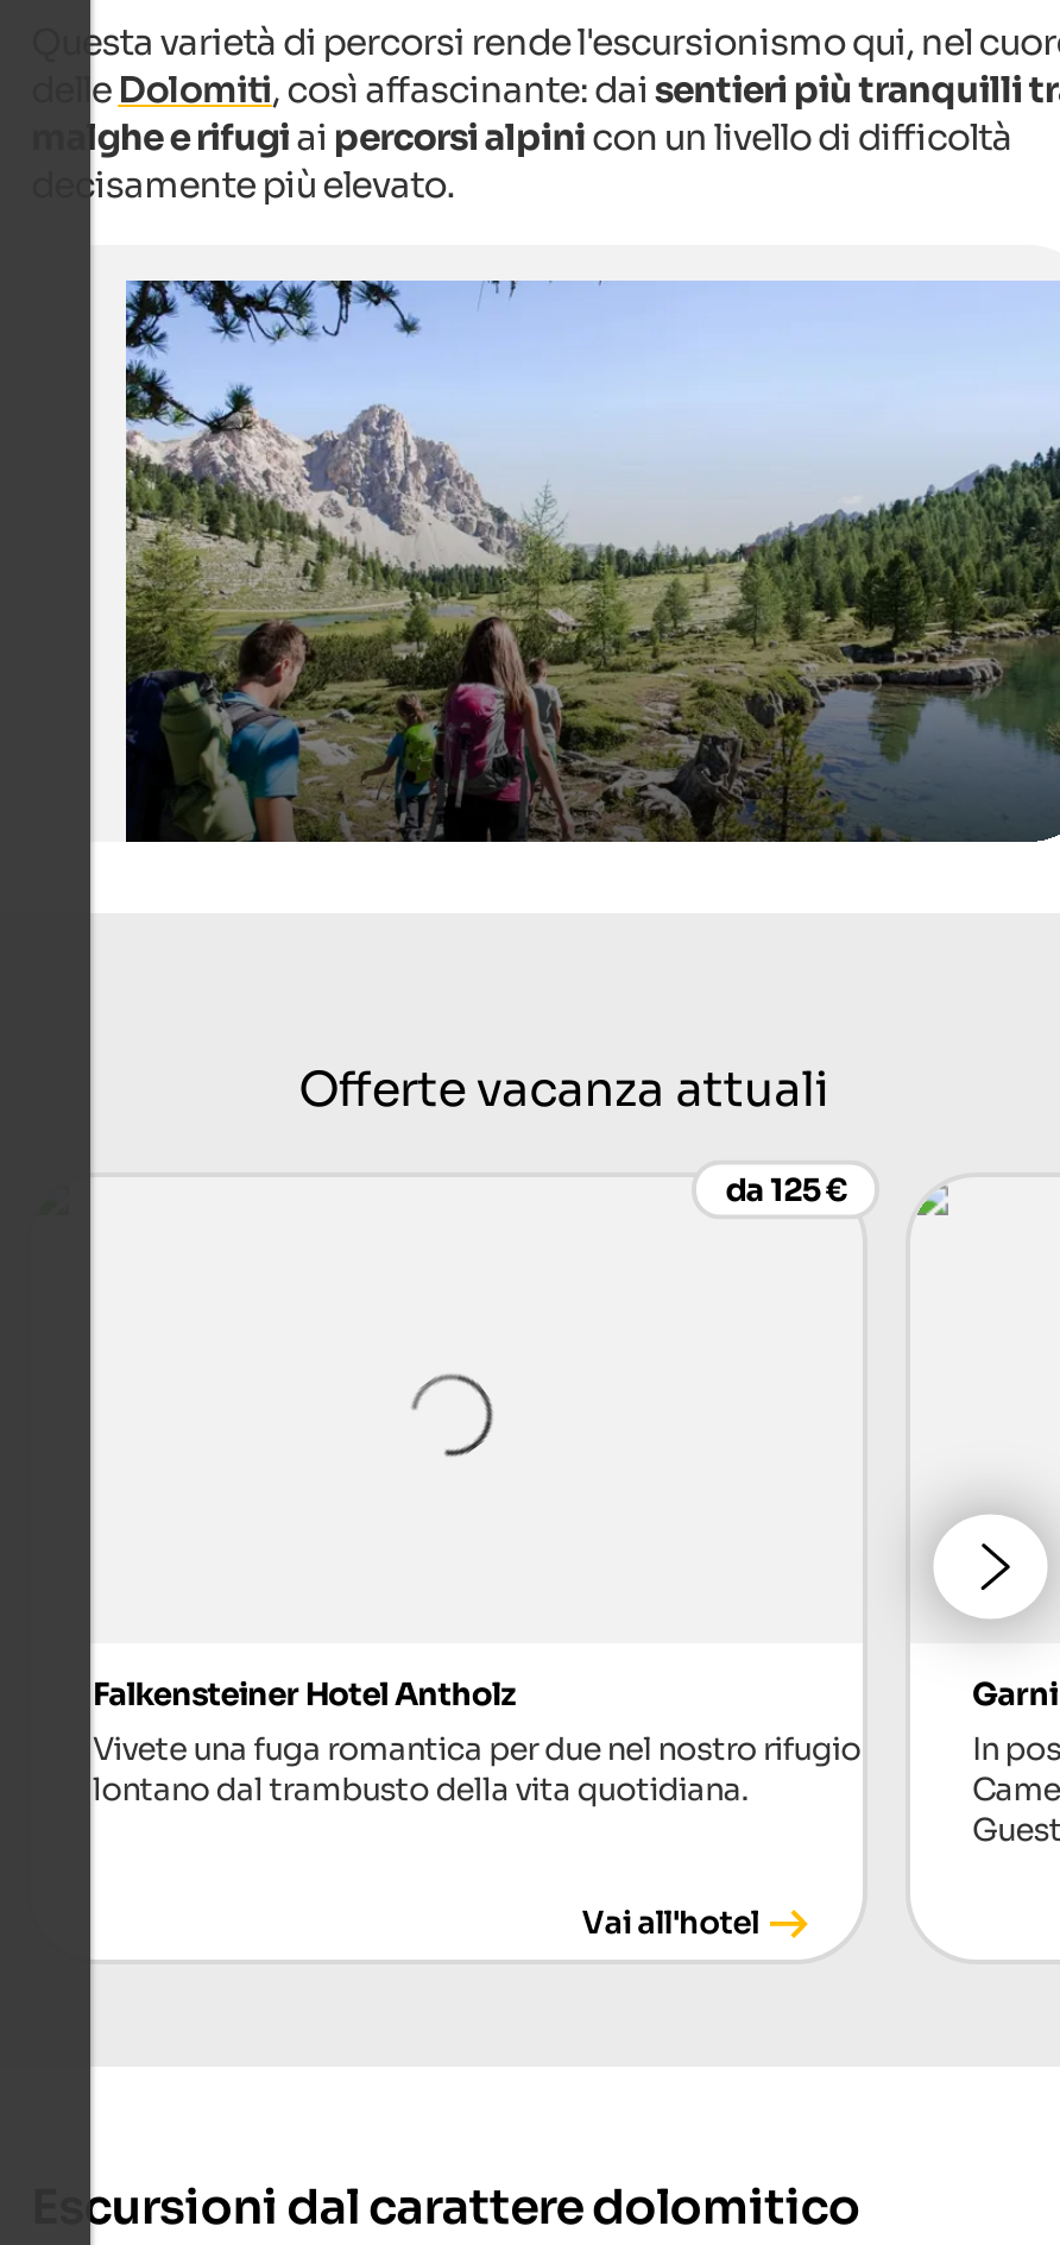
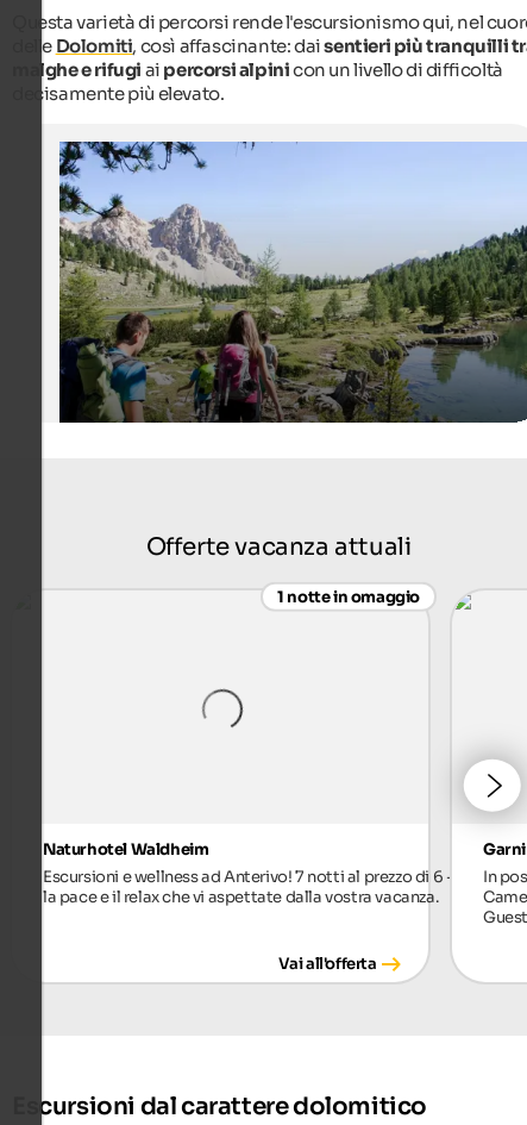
[725,1169,846,1210] da 125 € -> [277,586,420,607] 1 notte in omaggio
[93,1674,861,1811] Falkensteiner Hotel Antholz | Vivete una fuga romantica per due nel nostro rifugio | lontano dal trambusto della vita quotidiana. -> [43,839,454,908] Naturhotel Waldheim | Escursioni e wellness ad Anterivo! 7 notti al prezzo di 6 - | la pace e il relax che vi aspettate dalla vostra vacanza.
[582,1903,759,1944] Vai all'hotel -> [278,954,377,974] Vai all'offerta

